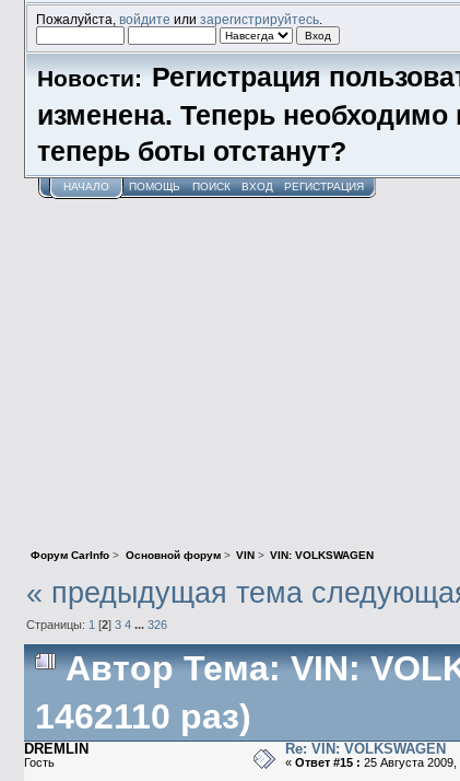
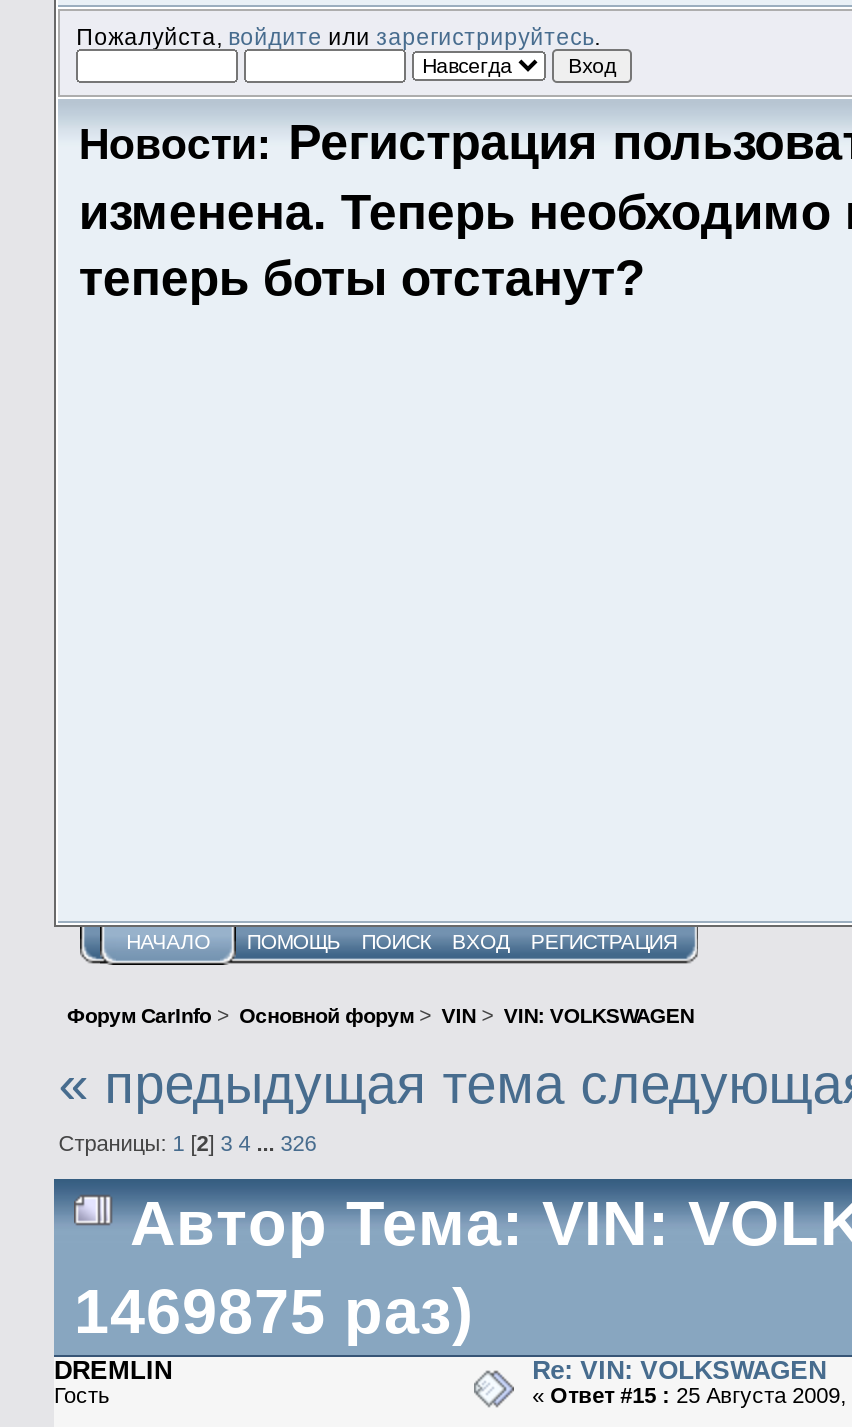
moved [63,180,364,192] -> [126,931,677,953]: НАЧАЛО | ПОМОЩЬ | ПОИСК | ВХОД | РЕГИСТРАЦИЯ
[35,697,251,736] 1462110 раз) -> [74,1275,474,1347] 1469875 раз)

